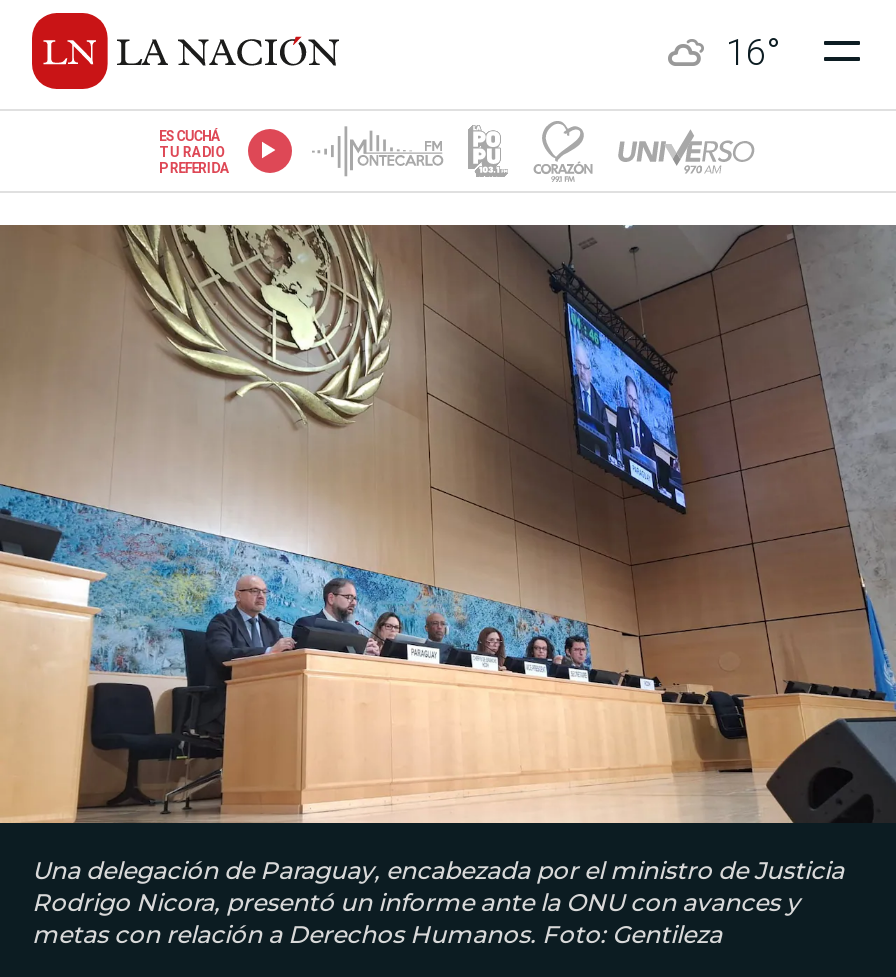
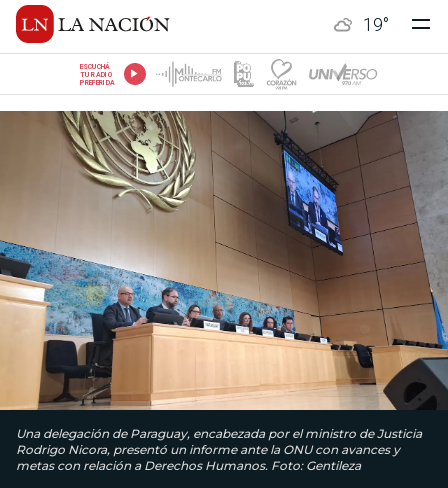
[726,31,778,73] 16° -> [363,14,389,35] 19°

